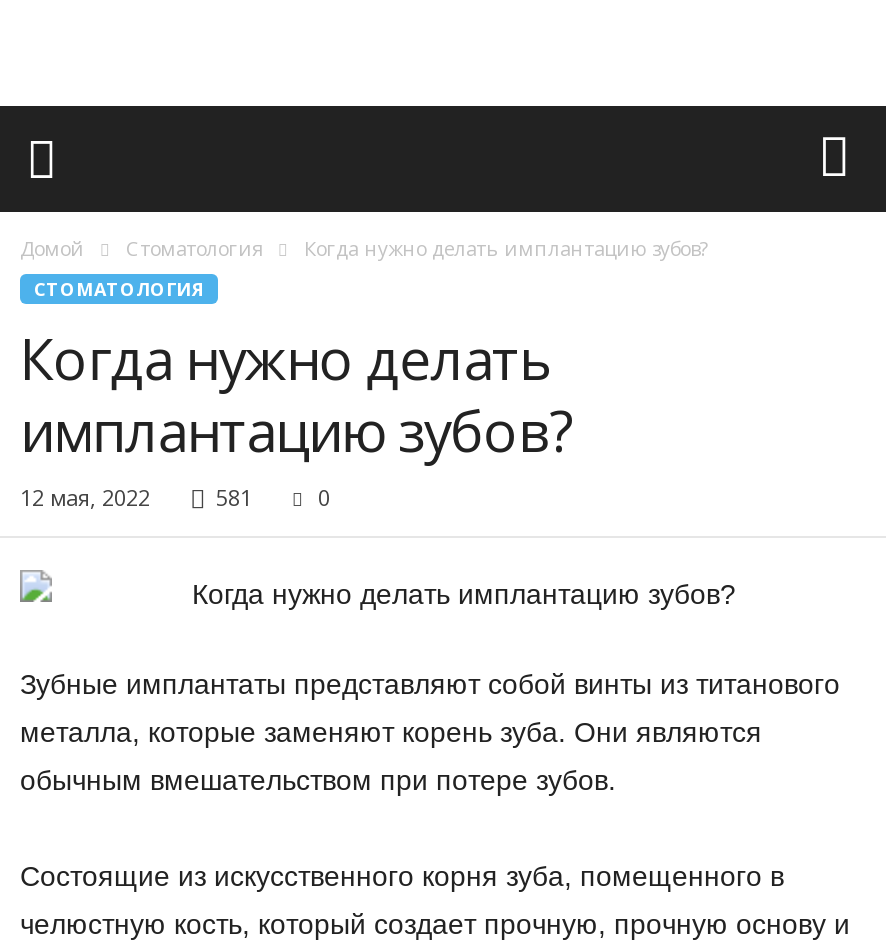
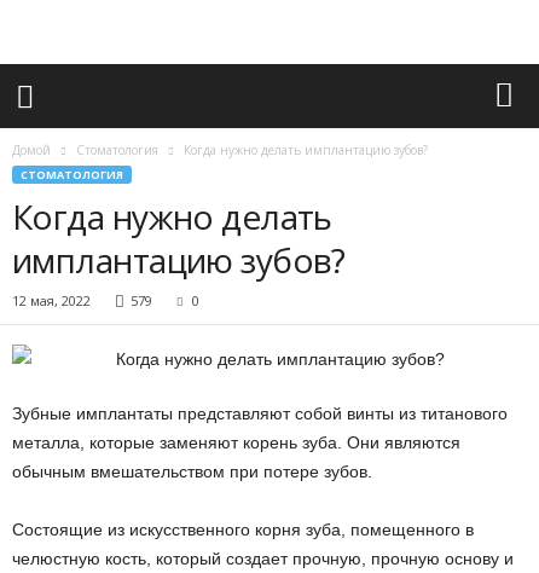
[216,482,252,512] 581 -> [131,291,152,309] 579

